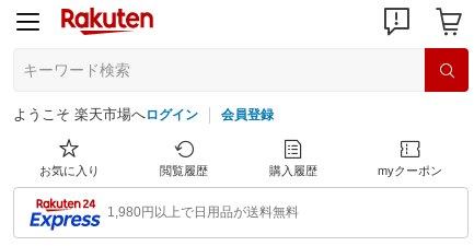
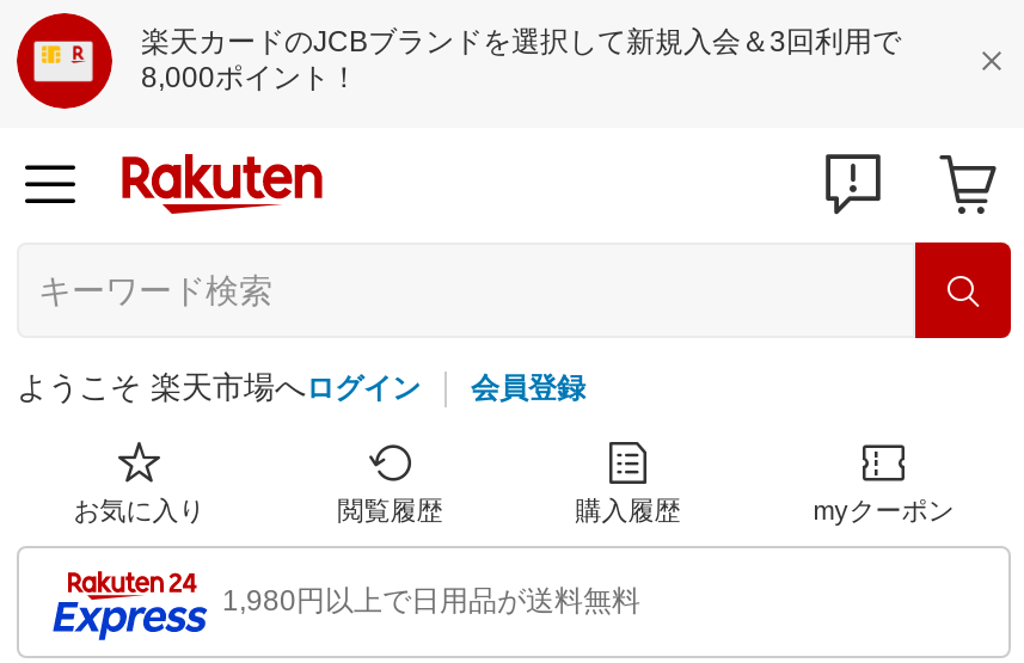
none -> [14,11,901,111] [image] | 楽天カードのJCBブランドを選択して新規入会＆3回利用で | 8,000ポイント！

